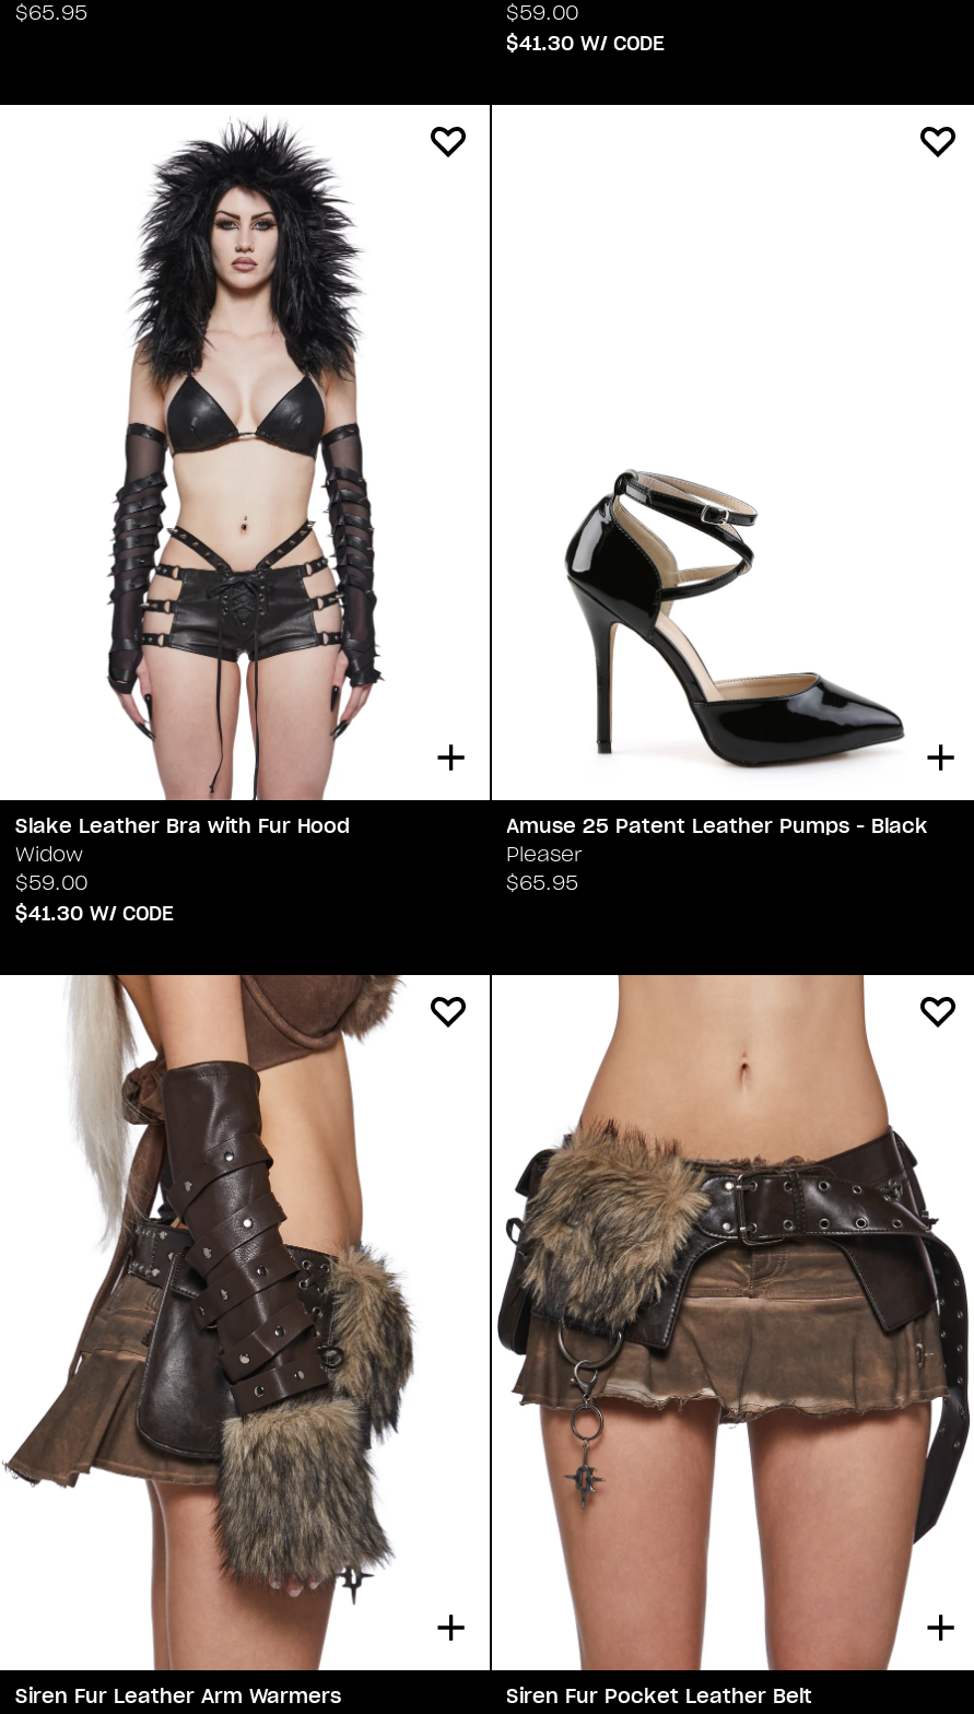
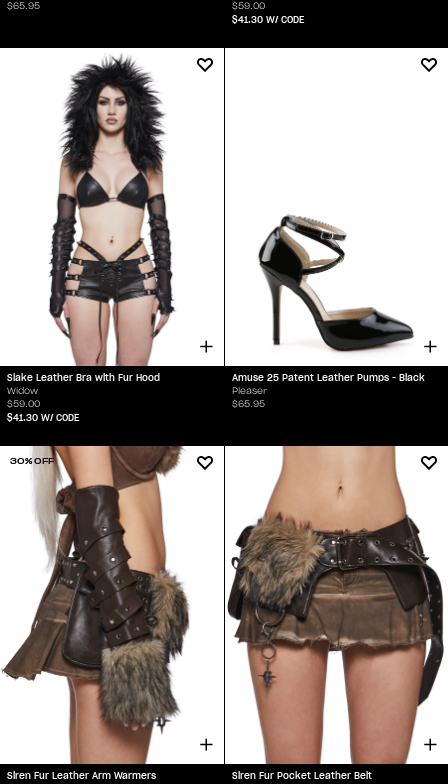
none -> [10,456,54,466] 30% OFF

